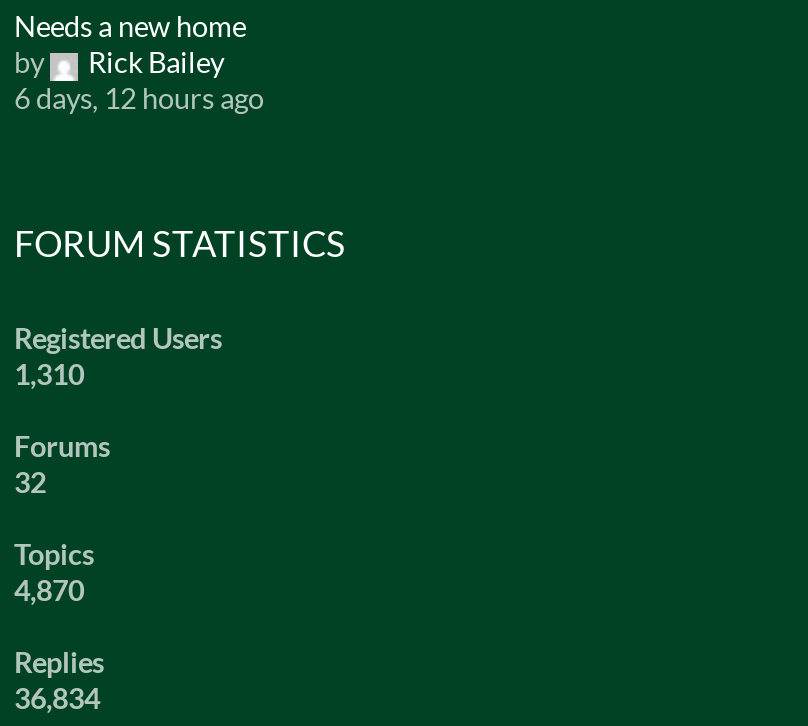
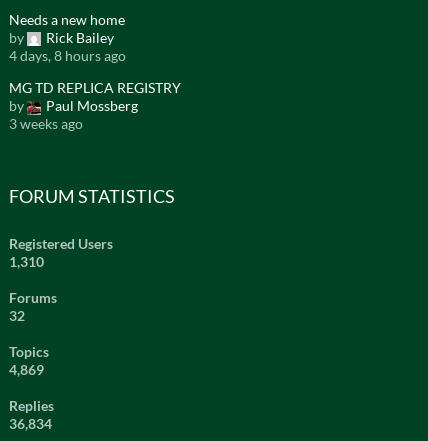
[14,82,264,116] 6 days, 12 hours ago -> [9,47,181,132] 4 days, 8 hours ago | MG TD REPLICA REGISTRY | by | Paul Mossberg | 3 weeks ago
[14,574,84,608] 4,870 -> [9,361,44,378] 4,869

